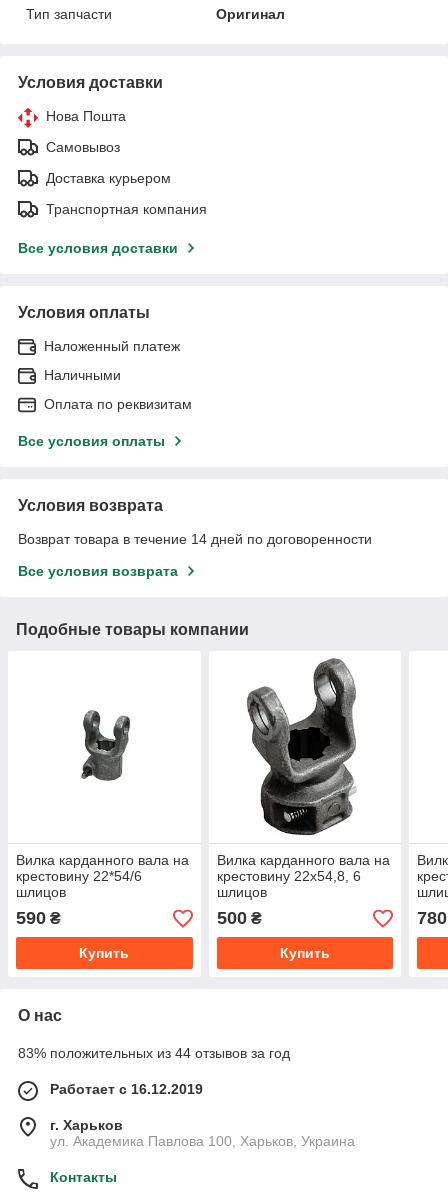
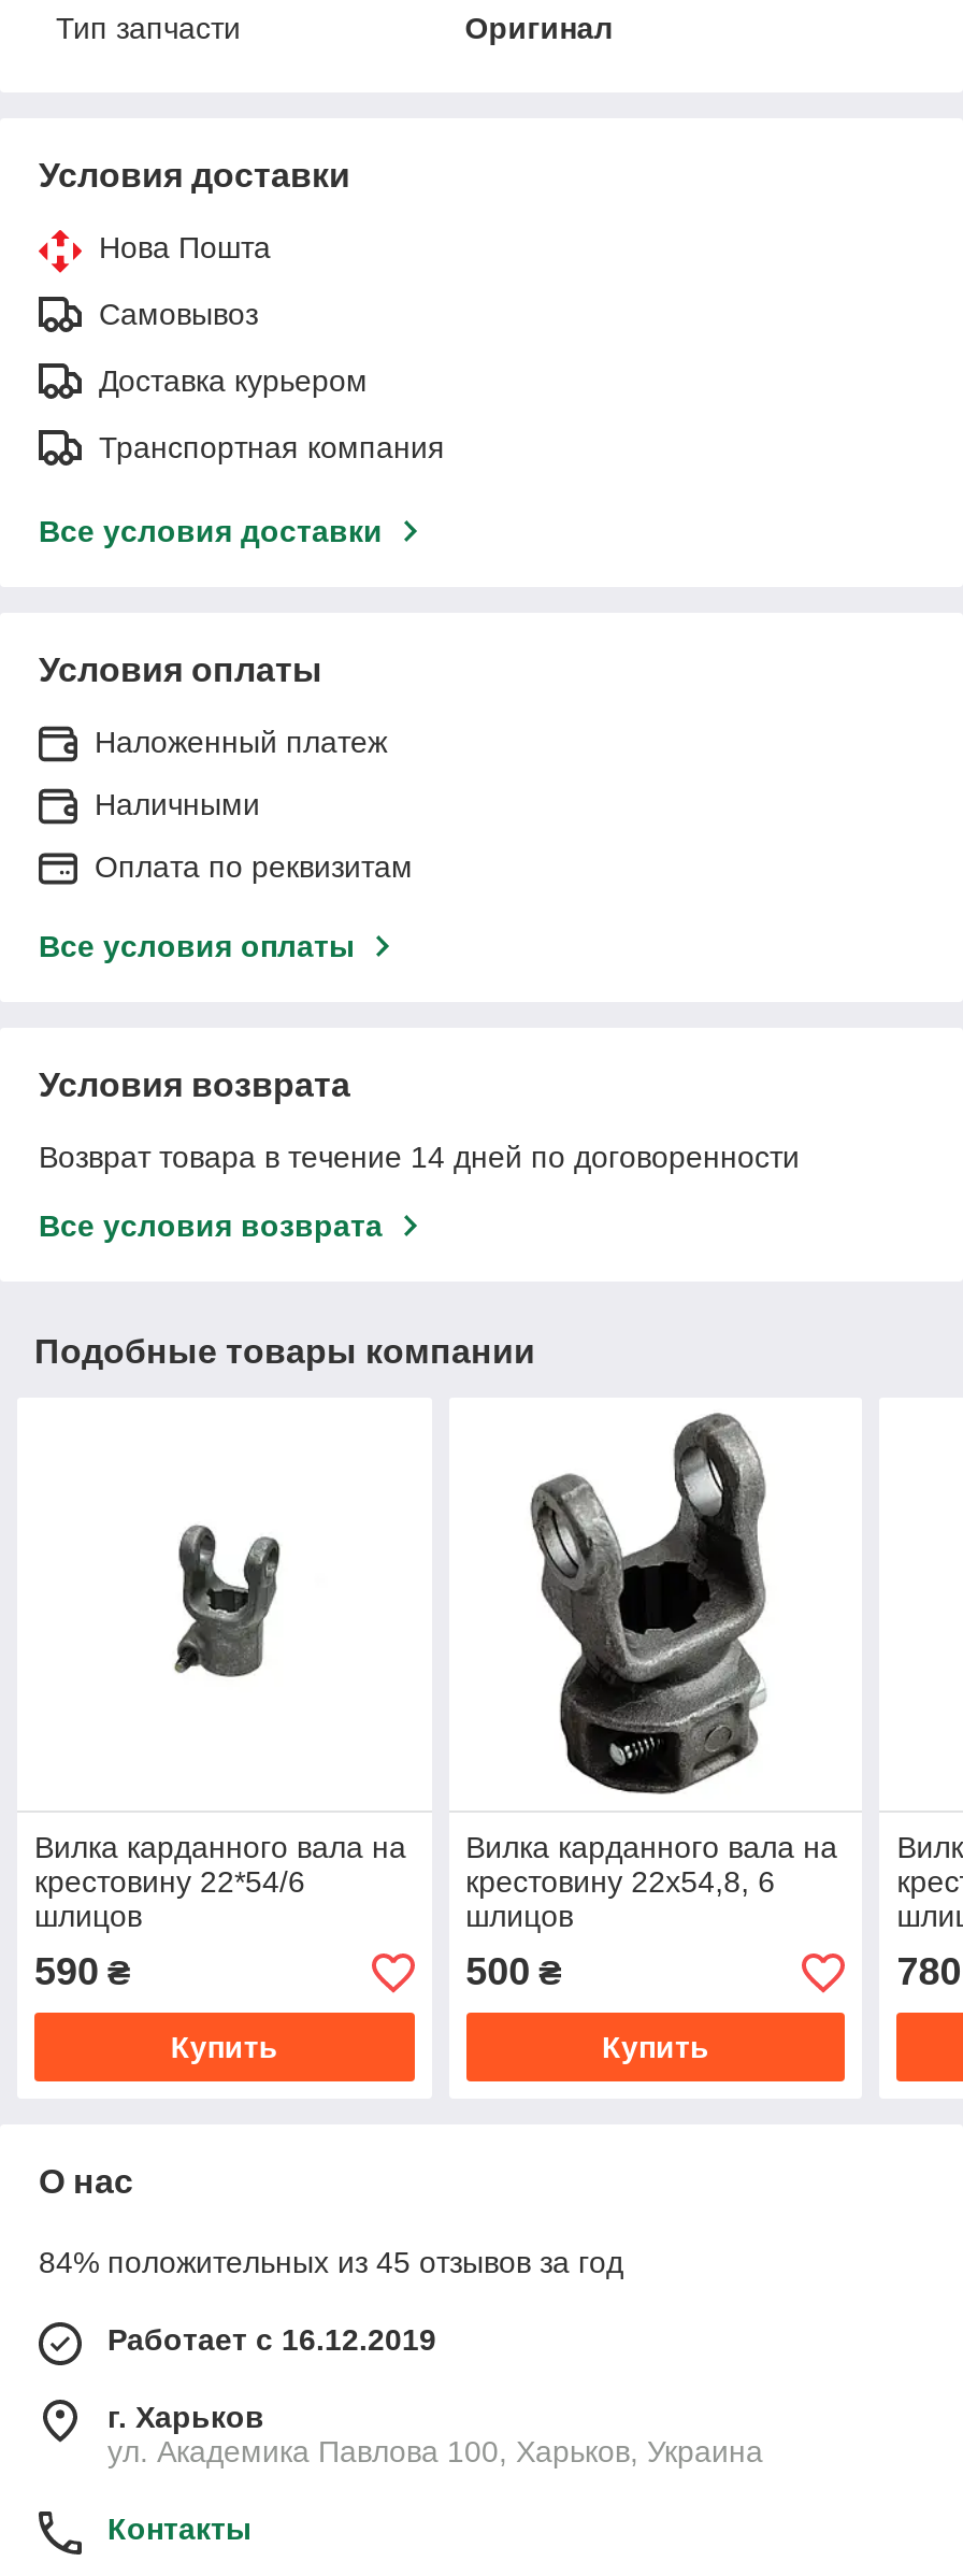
[18,1045,290,1061] 83% положительных из 44 отзывов за год -> [39,2246,623,2280] 84% положительных из 45 отзывов за год

